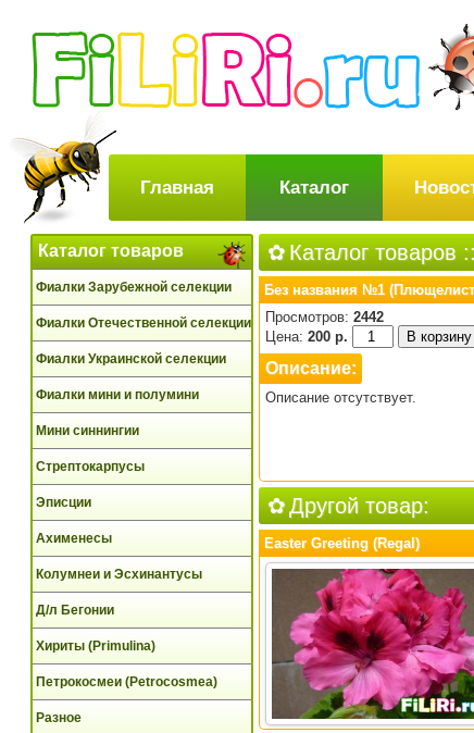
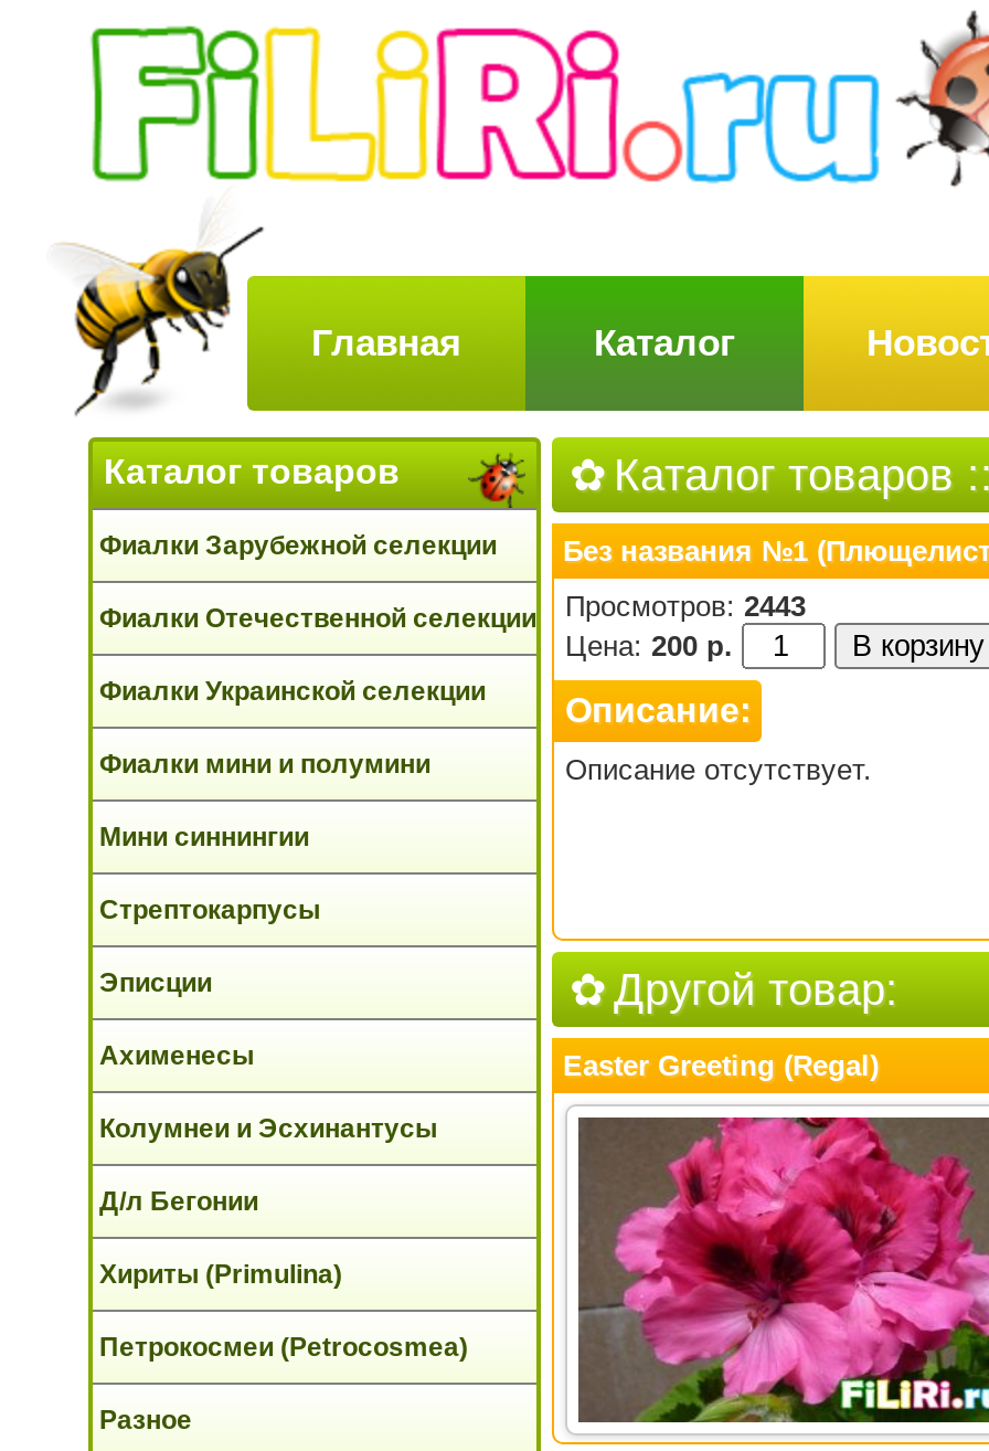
[36,309,384,331] Фиалки Отечественной селекции Просмотров: 2442 -> [99,590,806,634] Фиалки Отечественной селекции Просмотров: 2443

